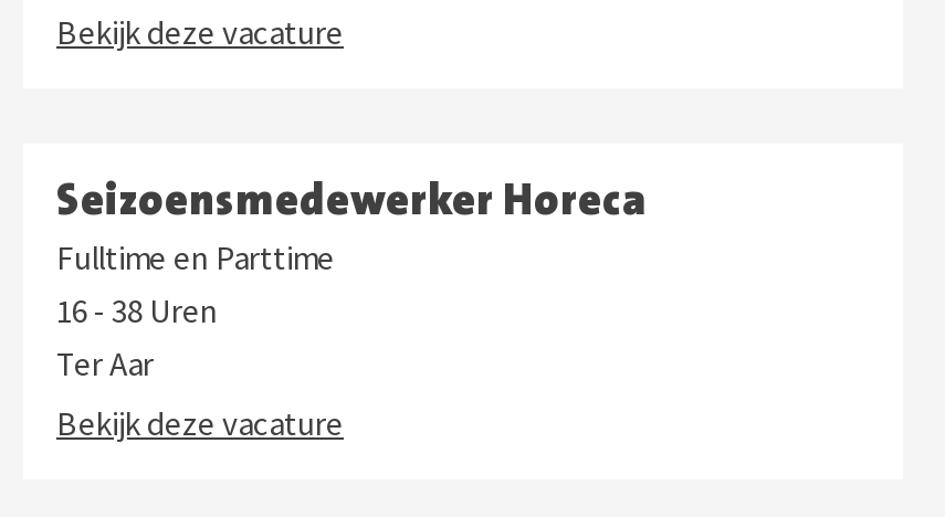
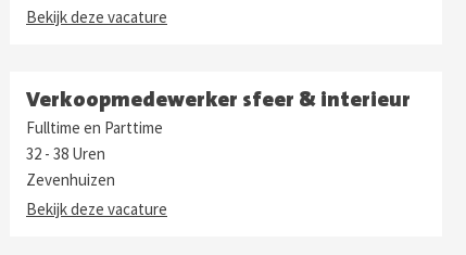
[56,160,647,233] Seizoensmedewerker Horeca -> [26,80,411,116] Verkoopmedewerker sfeer & interieur
[56,288,218,383] 16 - 38 Uren | Ter Aar -> [26,143,115,189] 32 - 38 Uren | Zevenhuizen

